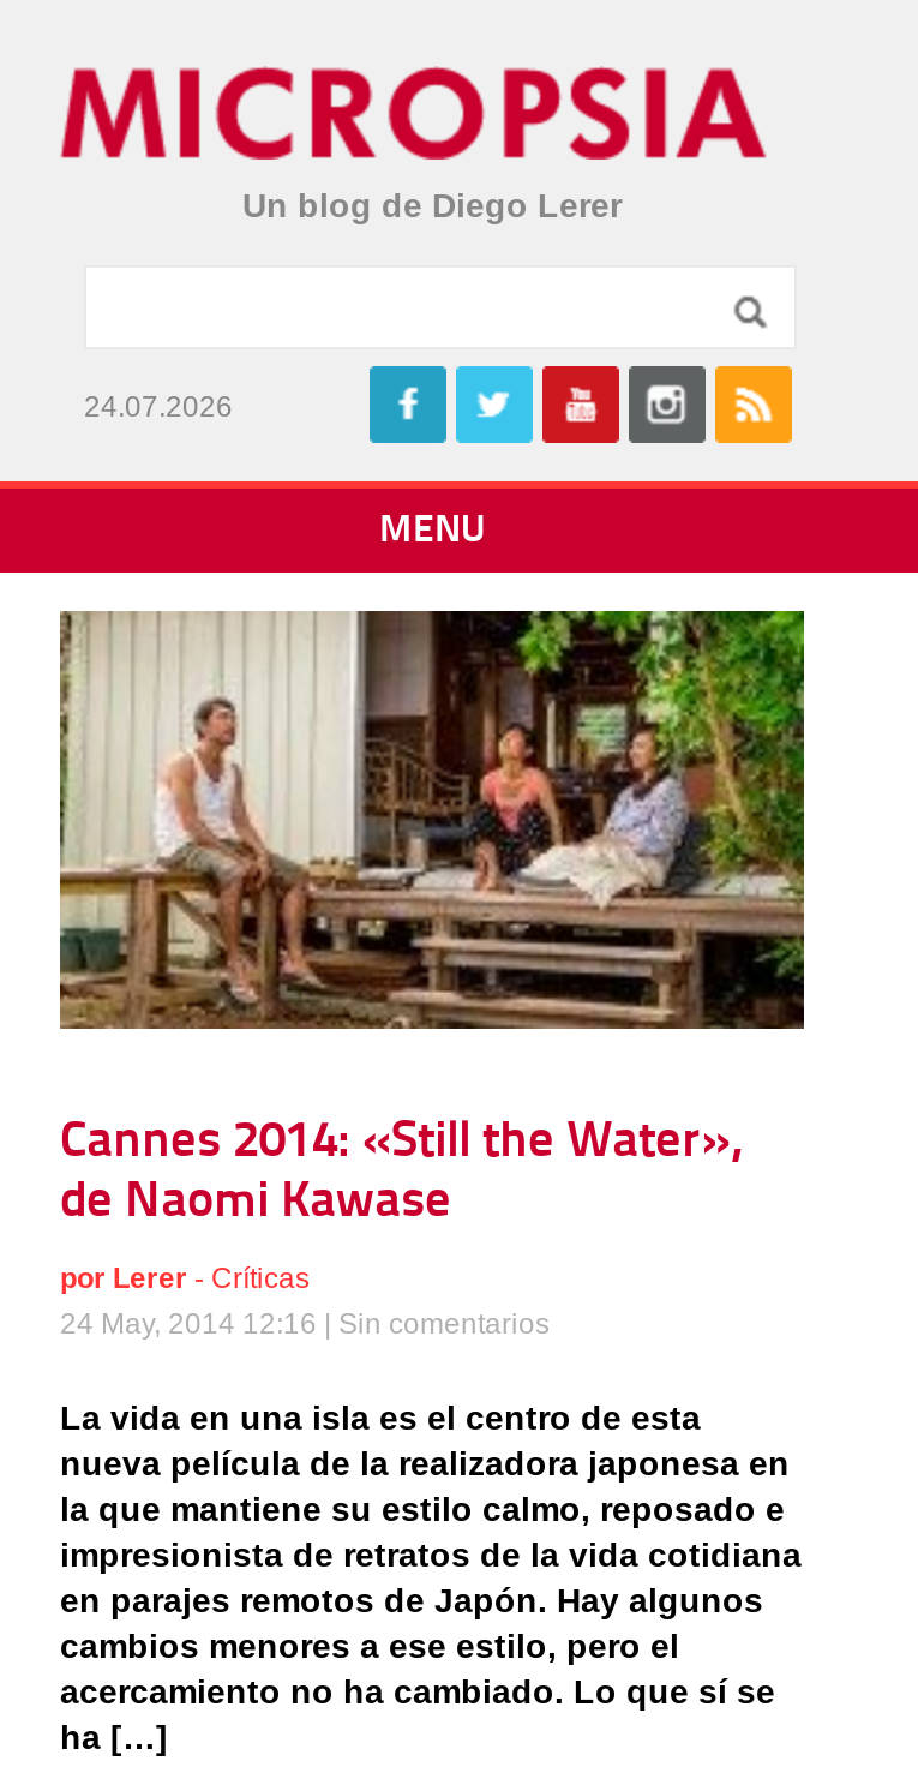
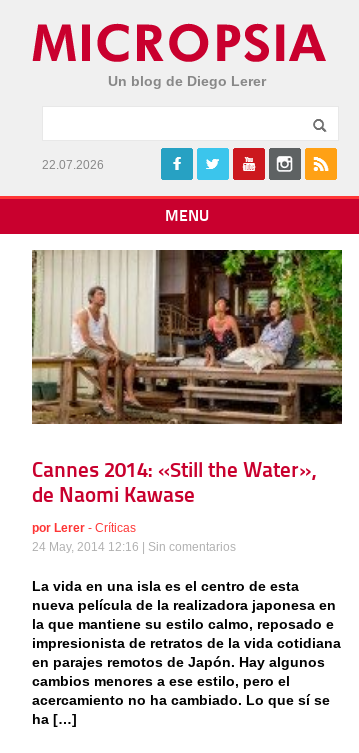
[84,390,233,424] 24.07.2026 -> [42,158,104,172] 22.07.2026

